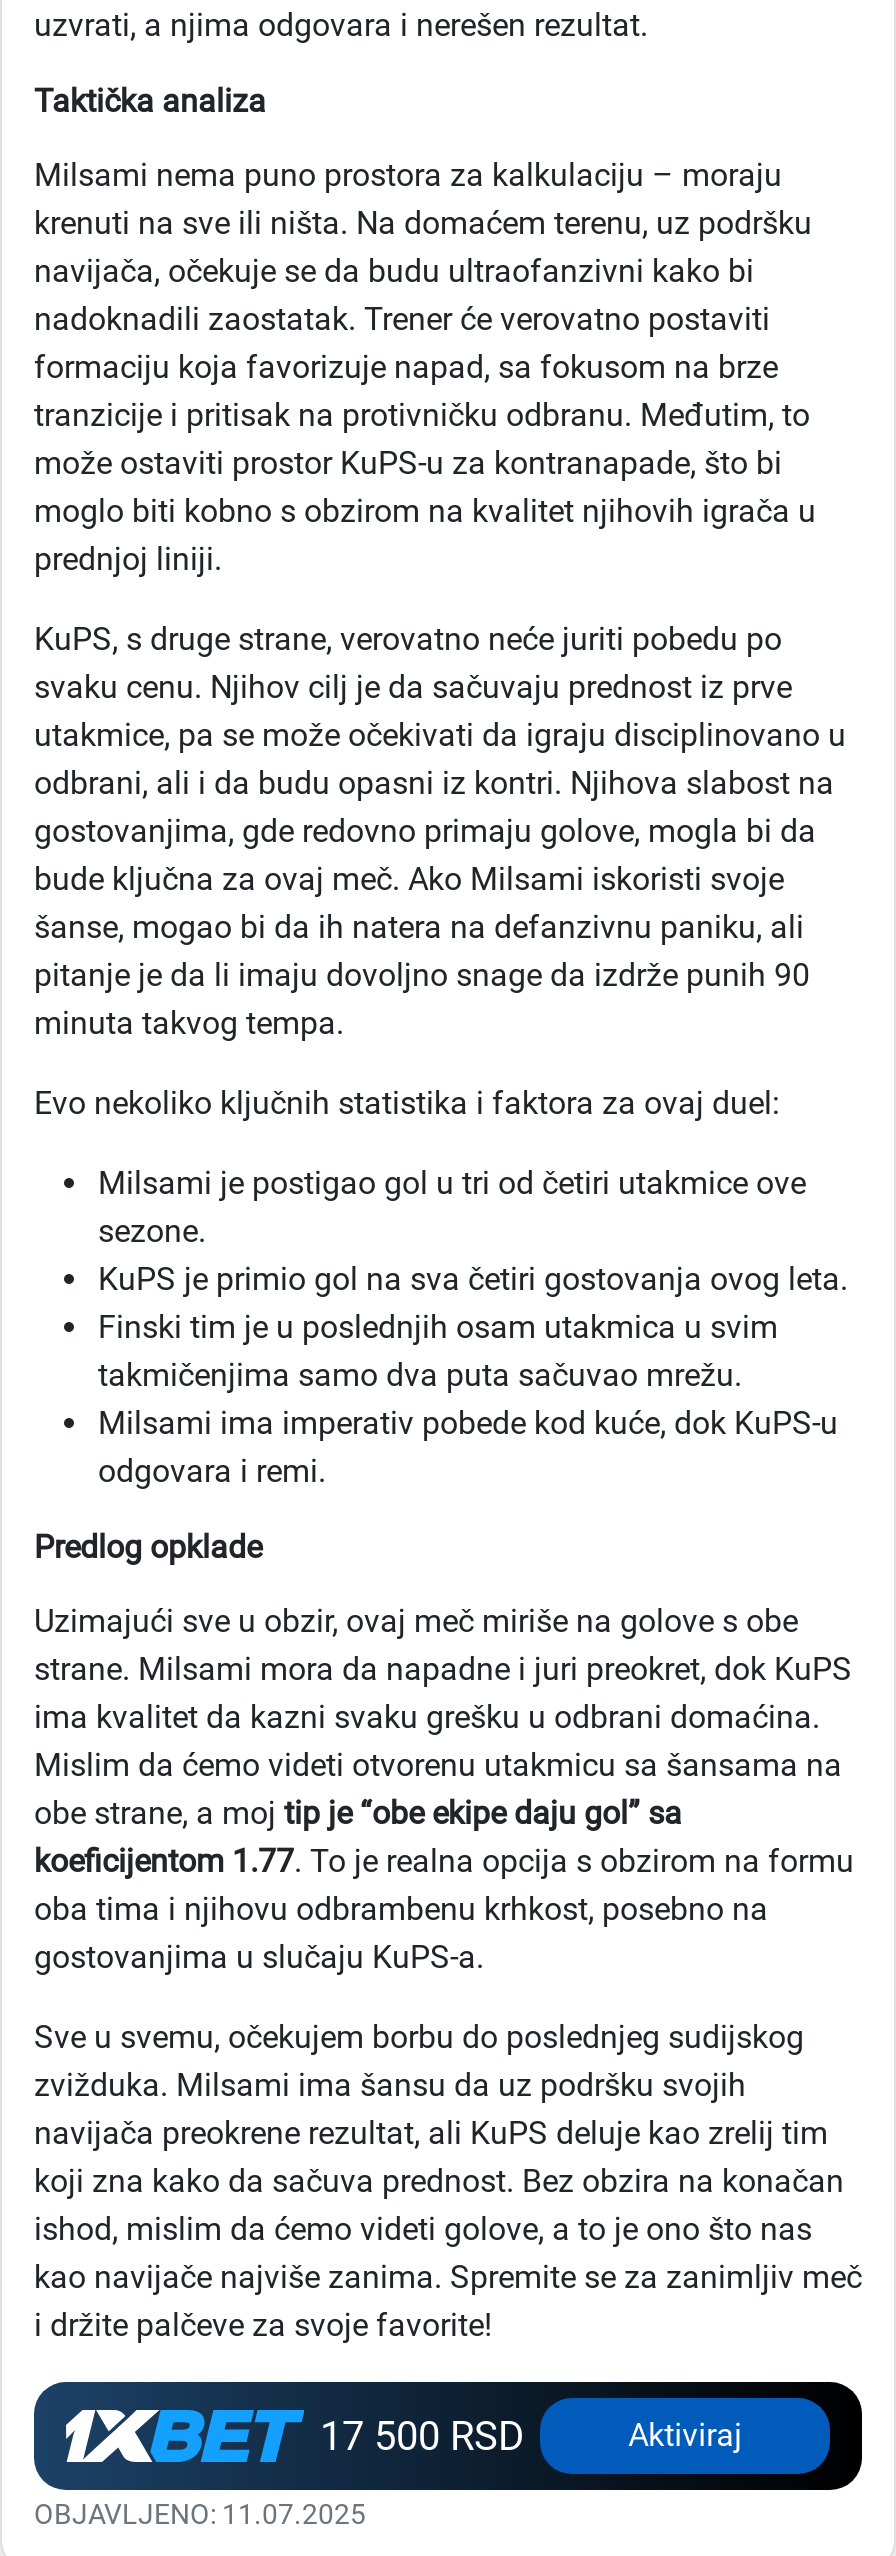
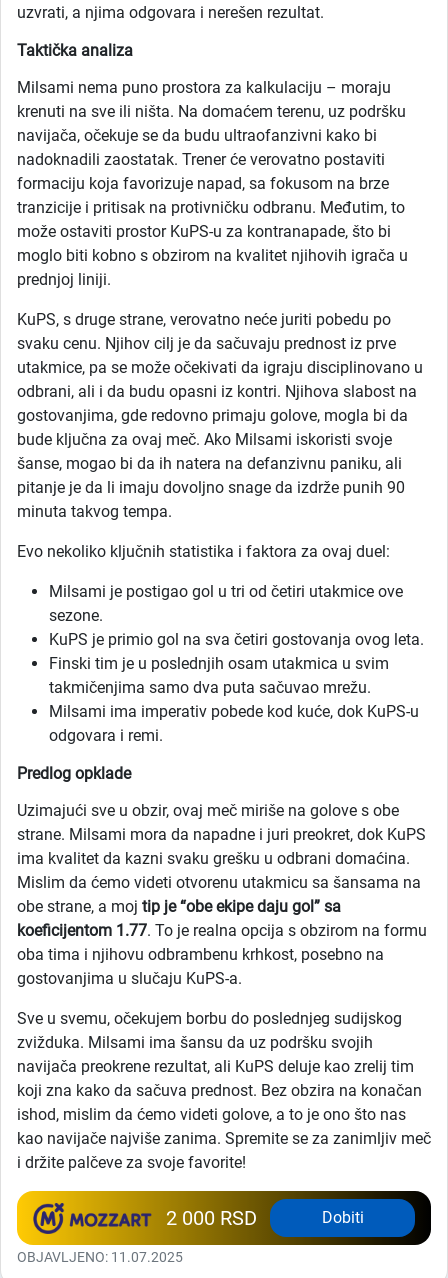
[320,2412,742,2460] 17 500 RSD | Aktiviraj -> [165,1206,364,1230] 2 000 RSD | Dobiti

